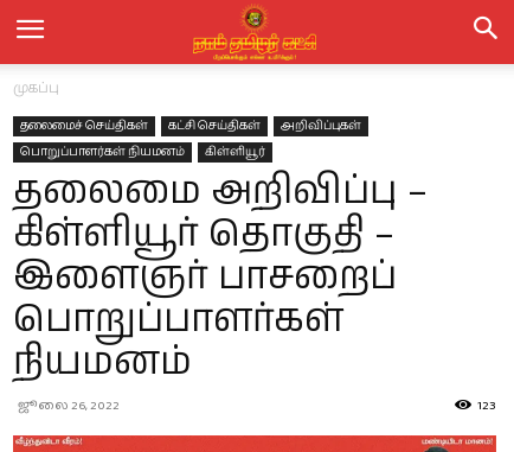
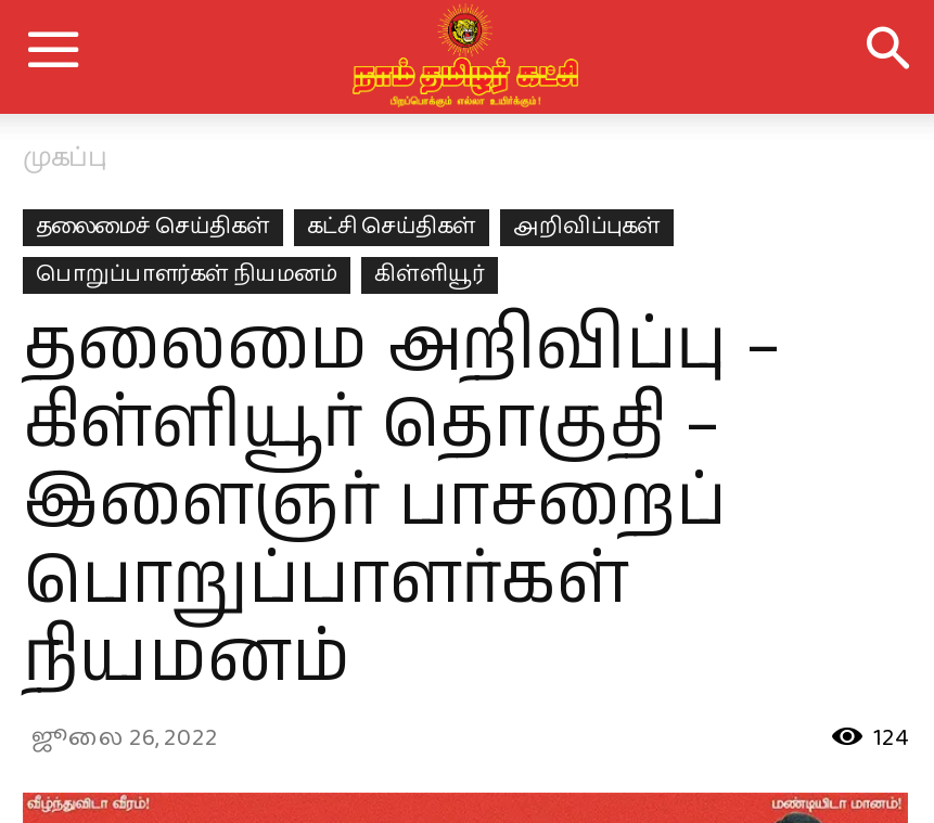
[477,395,496,415] 123 -> [873,719,908,756] 124

